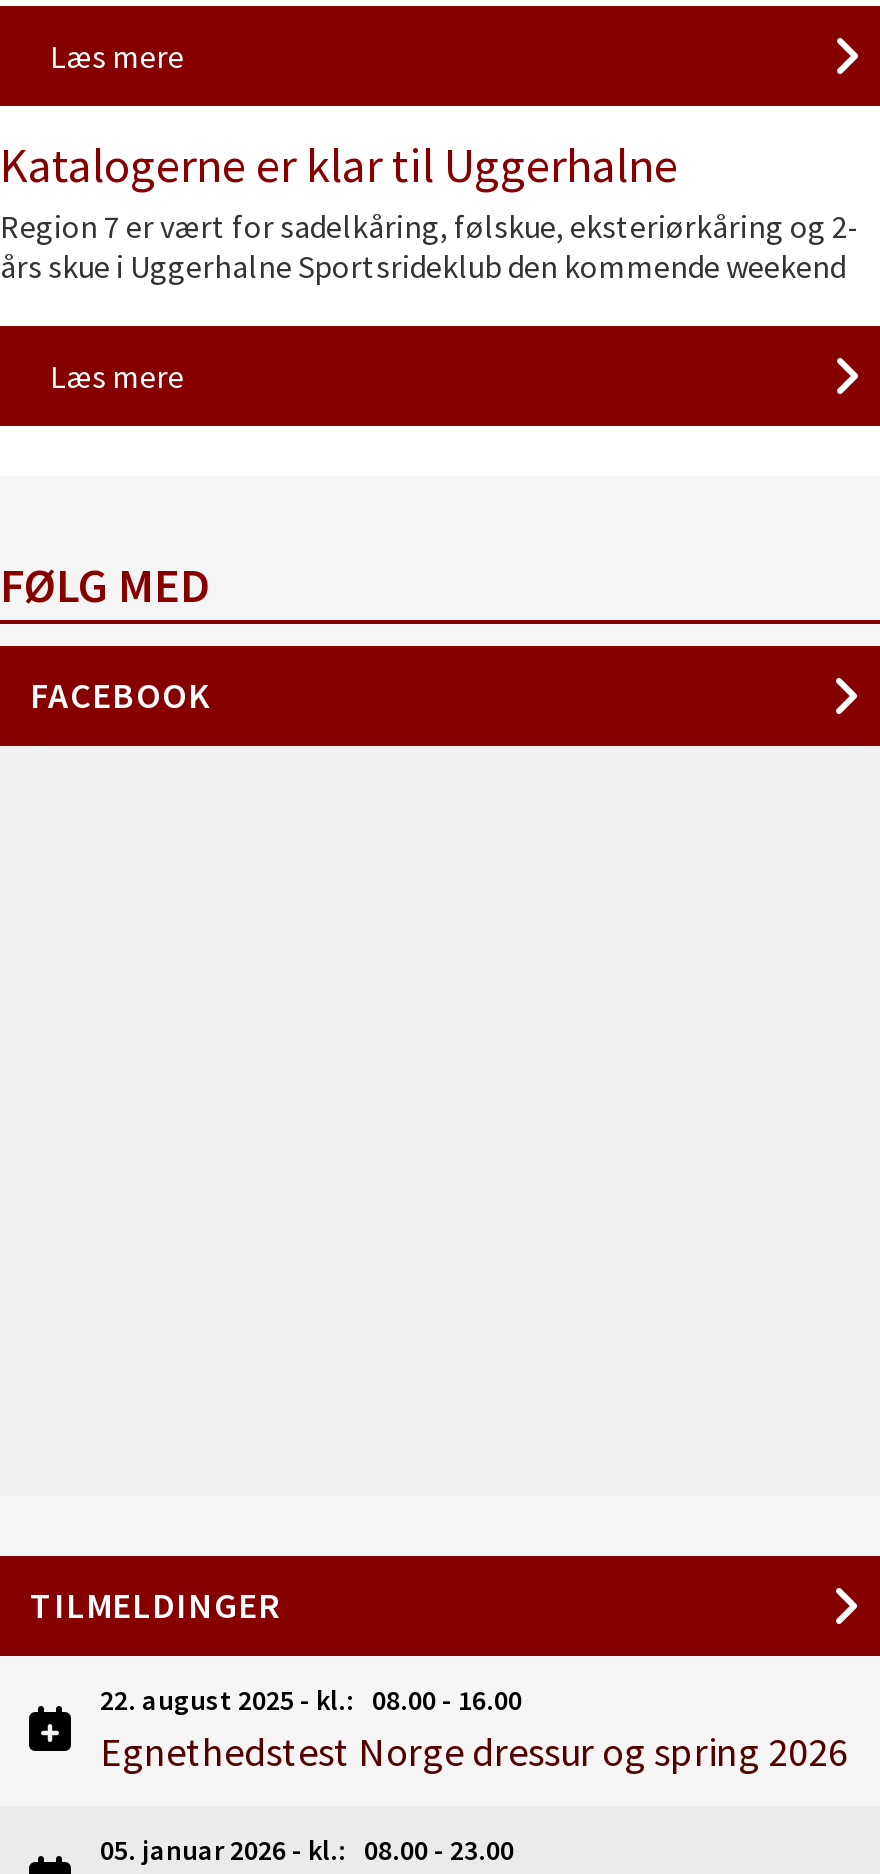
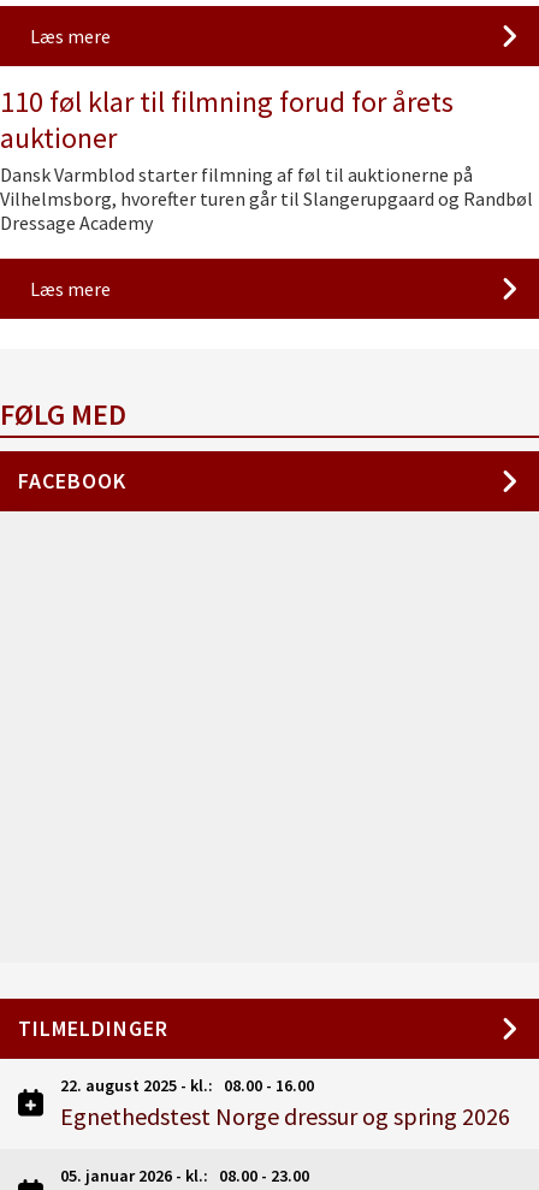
[0,134,860,286] Katalogerne er klar til Uggerhalne | Region 7 er vært for sadelkåring, følskue, eksteriørkåring og 2- | års skue i Uggerhalne Sportsrideklub den kommende weekend -> [0,83,533,235] 110 føl klar til filmning forud for årets | auktioner | Dansk Varmblod starter filmning af føl til auktionerne på | Vilhelmsborg, hvorefter turen går til Slangerupgaard og Randbøl | Dressage Academy

